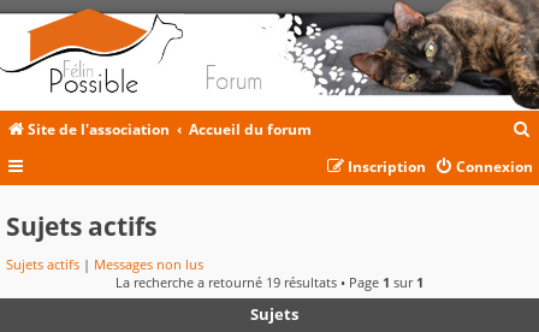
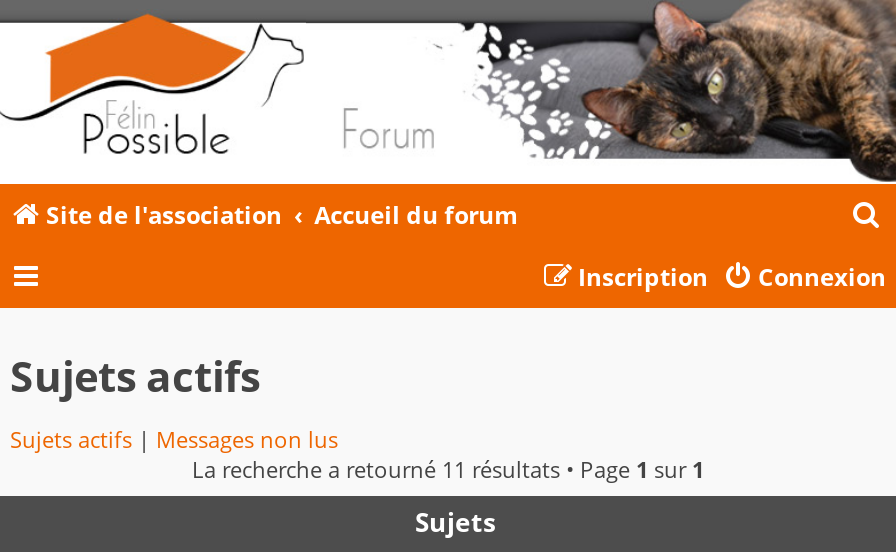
[115,273,423,291] La recherche a retourné 19 résultats • Page 1 sur 1 -> [192,454,704,484] La recherche a retourné 11 résultats • Page 1 sur 1

